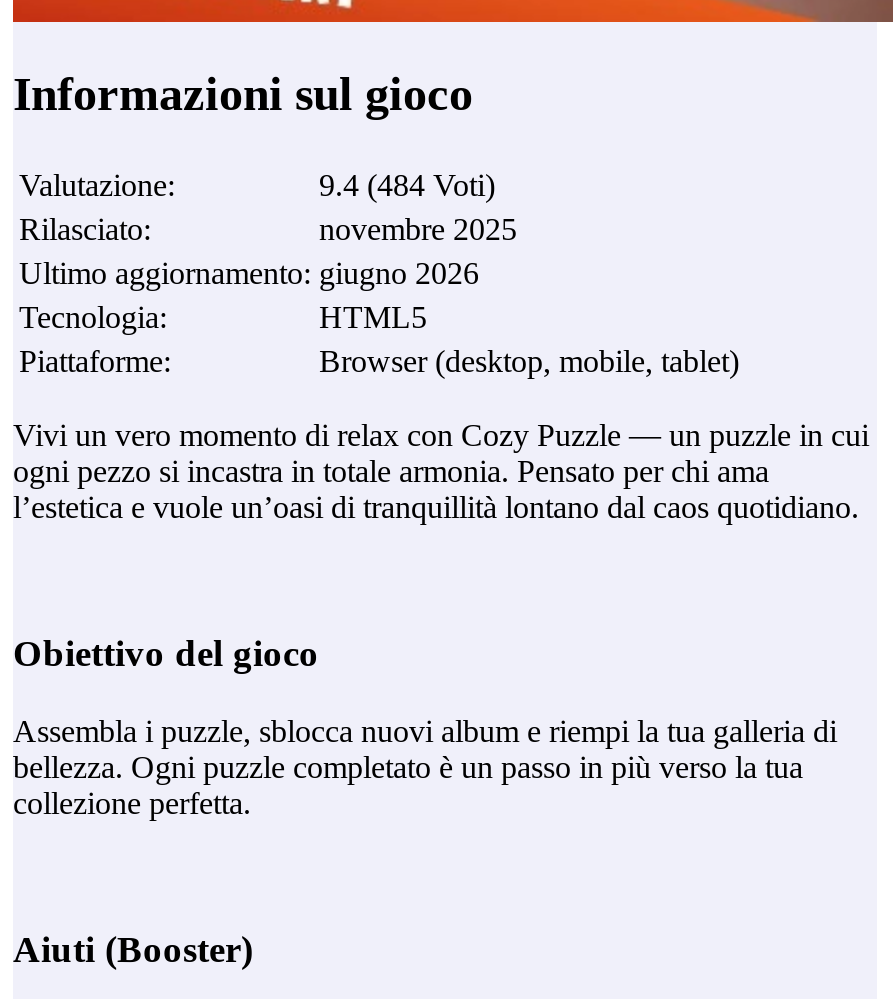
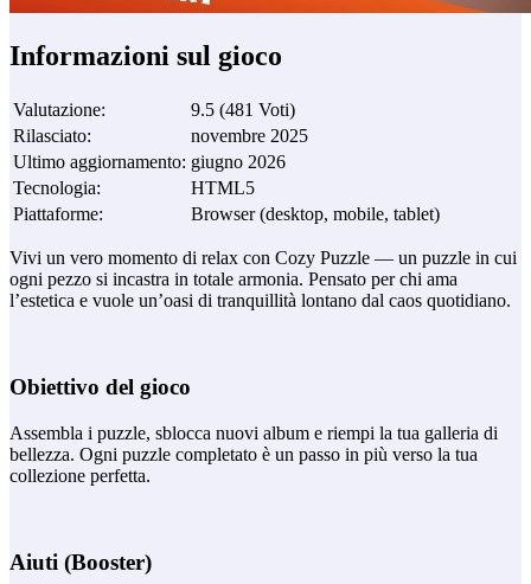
[319,169,495,203] 9.4 (484 Voti) -> [191,100,295,120] 9.5 (481 Voti)

